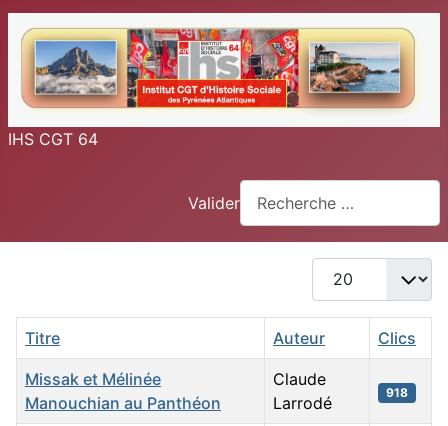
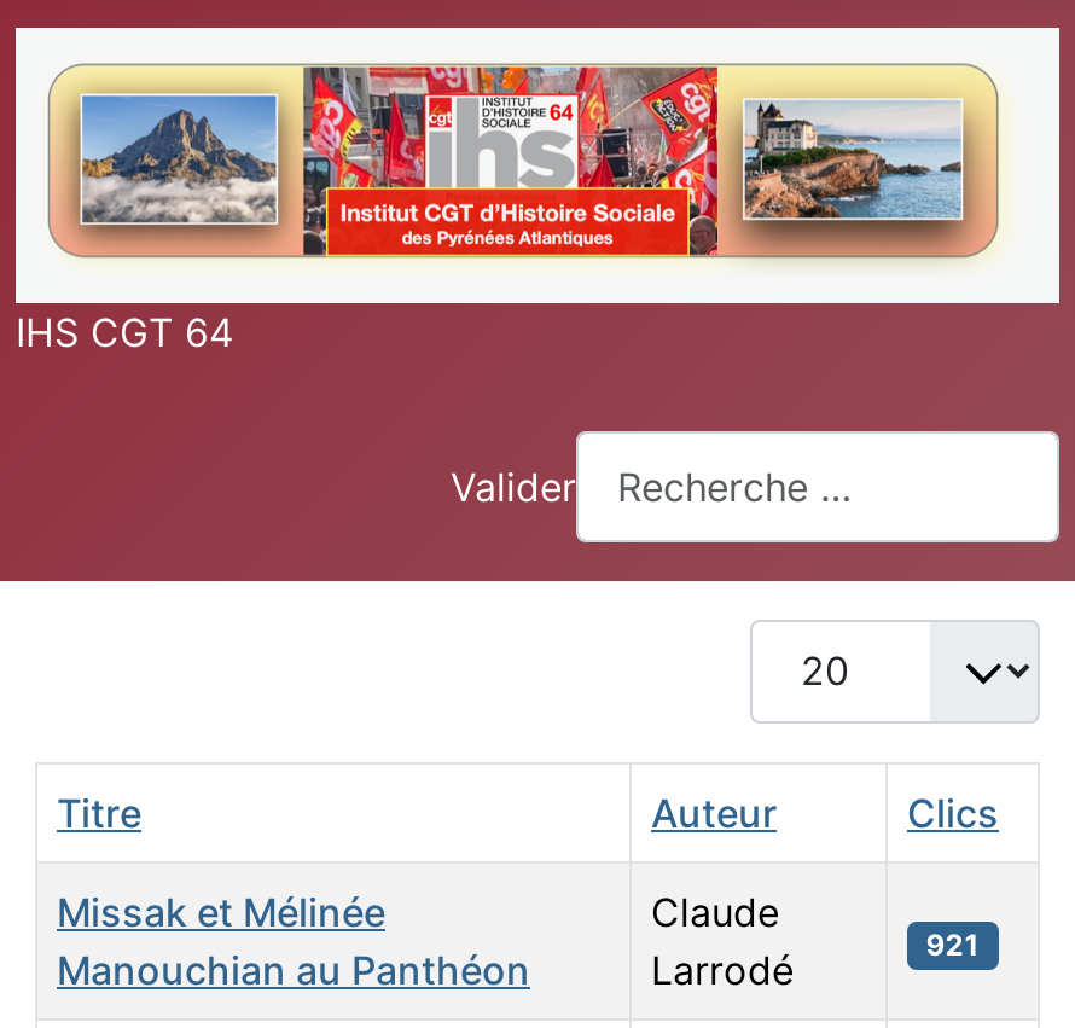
[386,385,408,400] 918 -> [926,926,979,962] 921

